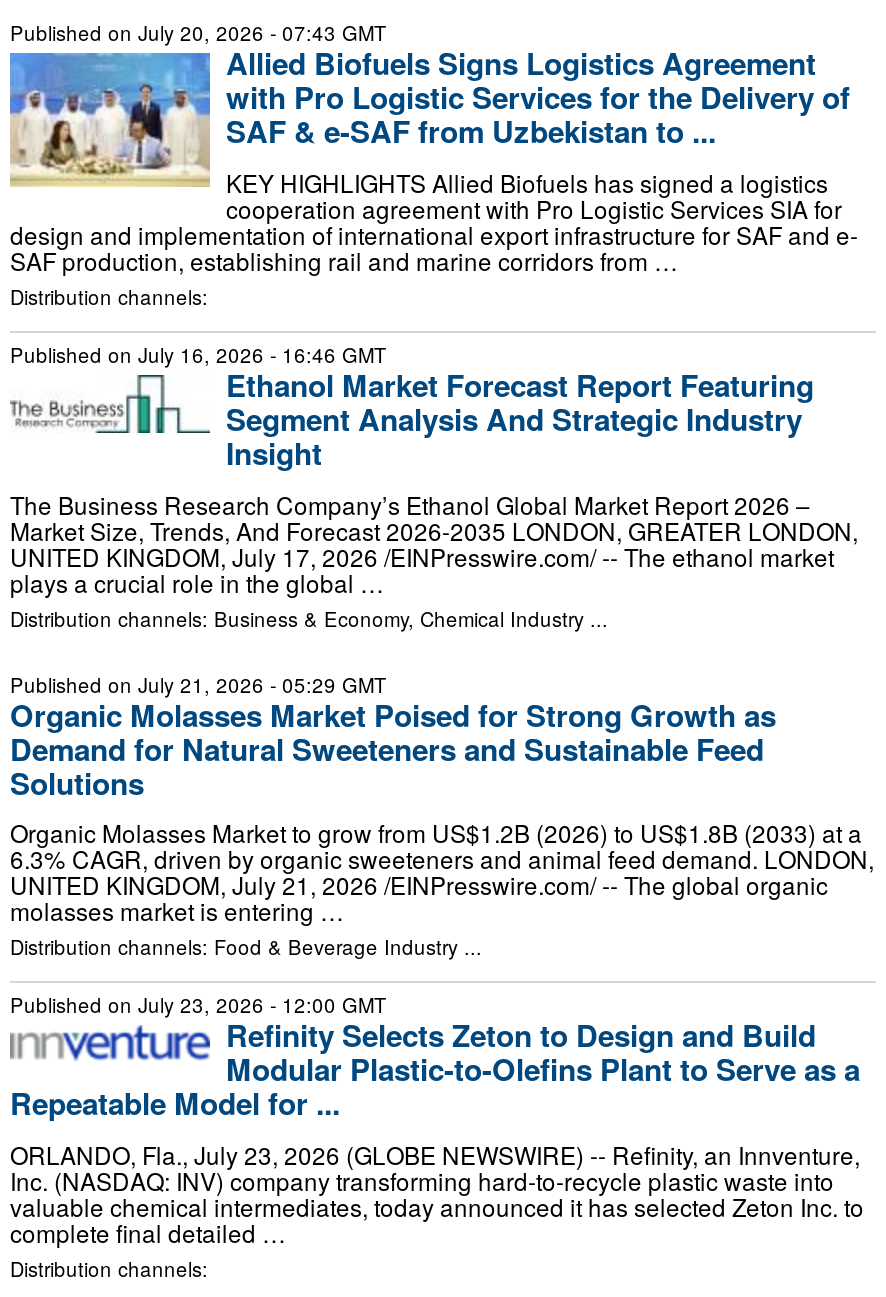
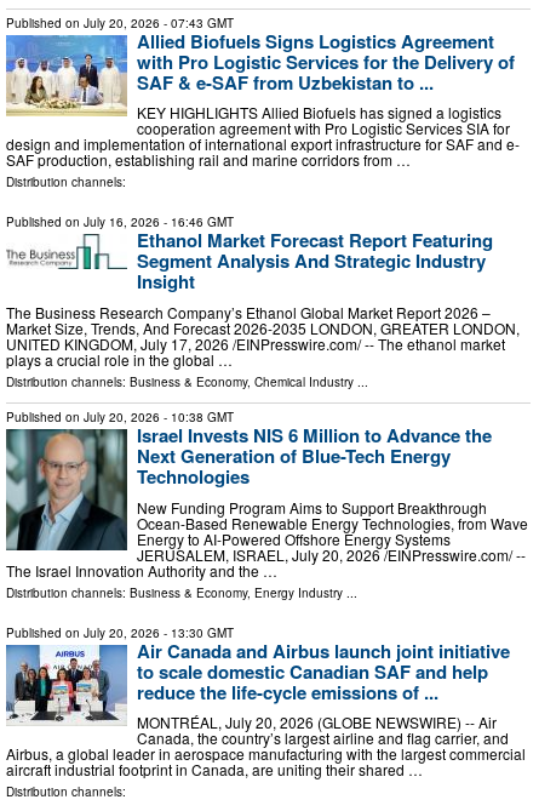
[10,670,874,961] Published on July 21, 2026 - 05:29 GMT | Organic Molasses Market Poised for Strong Growth as | Demand for Natural Sweeteners and Sustainable Feed | Solutions | Organic Molasses Market to grow from US$1.2B (2026) to US$1.8B (2033) at a | 6.3% CAGR, driven by organic sweeteners and animal feed demand. LONDON, | UNITED KINGDOM, July 21, 2026 /EINPresswire.com/ -- The global organic | molasses market is entering … | Distribution channels: Food & Beverage Industry... -> [6,409,528,601] Published on July 20, 2026 - 10:38 GMT | Israel Invests NIS 6 Million to Advance the | Next Generation of Blue-Tech Energy | Technologies | New Funding Program Aims to Support Breakthrough | Ocean-Based Renewable Energy Technologies, from Wave | Energy to AI-Powered Offshore Energy Systems | JERUSALEM, ISRAEL, July 20, 2026 /EINPresswire.com/ -- | The Israel Innovation Authority and the … | Distribution channels: Business & Economy, Energy Industry...
[10,991,864,1248] Published on July 23, 2026 - 12:00 GMT | Refinity Selects Zeton to Design and Build | Modular Plastic-to-Olefins Plant to Serve as a | Repeatable Model for ... | ORLANDO, Fla., July 23, 2026 (GLOBE NEWSWIRE) -- Refinity, an Innventure, | Inc. (NASDAQ: INV) company transforming hard-to-recycle plastic waste into | valuable chemical intermediates, today announced it has selected Zeton Inc. to | complete final detailed … -> [6,624,526,780] Published on July 20, 2026 - 13:30 GMT | Air Canada and Airbus launch joint initiative | to scale domestic Canadian SAF and help | reduce the life-cycle emissions of ... | MONTRÉAL, July 20, 2026 (GLOBE NEWSWIRE) -- Air | Canada, the country’s largest airline and flag carrier, and | Airbus, a global leader in aerospace manufacturing with the largest commercial | aircraft industrial footprint in Canada, are uniting their shared …

